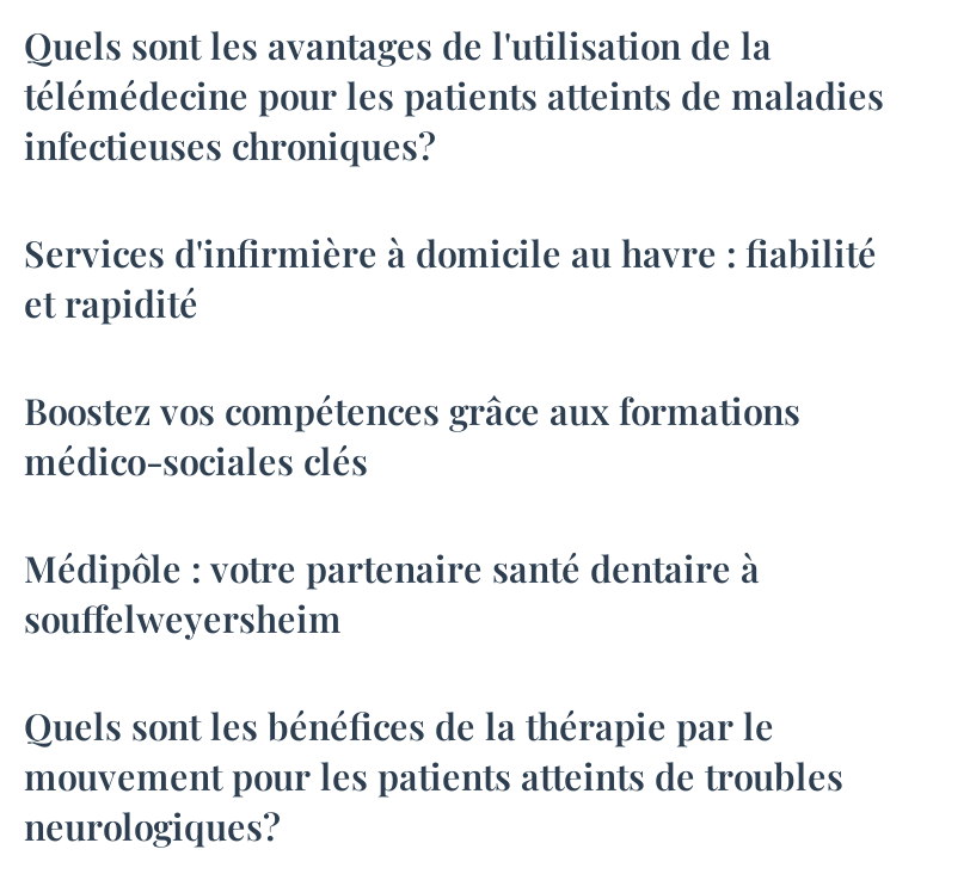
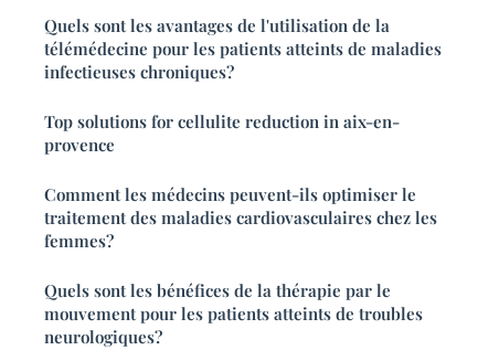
[24,229,877,642] Services d'infirmière à domicile au havre : fiabilité | et rapidité | Boostez vos compétences grâce aux formations | médico-sociales clés | Médipôle : votre partenaire santé dentaire à | souffelweyersheim -> [44,110,437,251] Top solutions for cellulite reduction in aix-en- | provence | Comment les médecins peuvent-ils optimiser le | traitement des maladies cardiovasculaires chez les | femmes?

